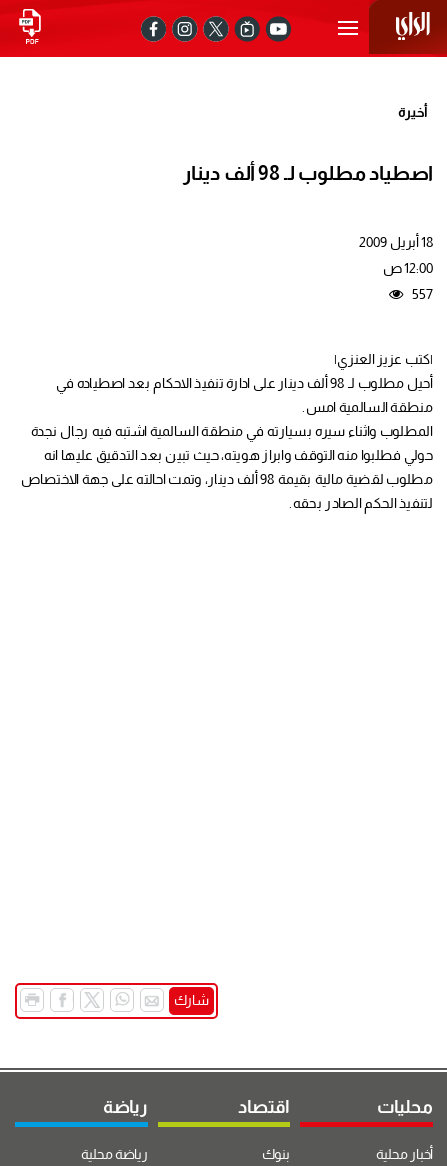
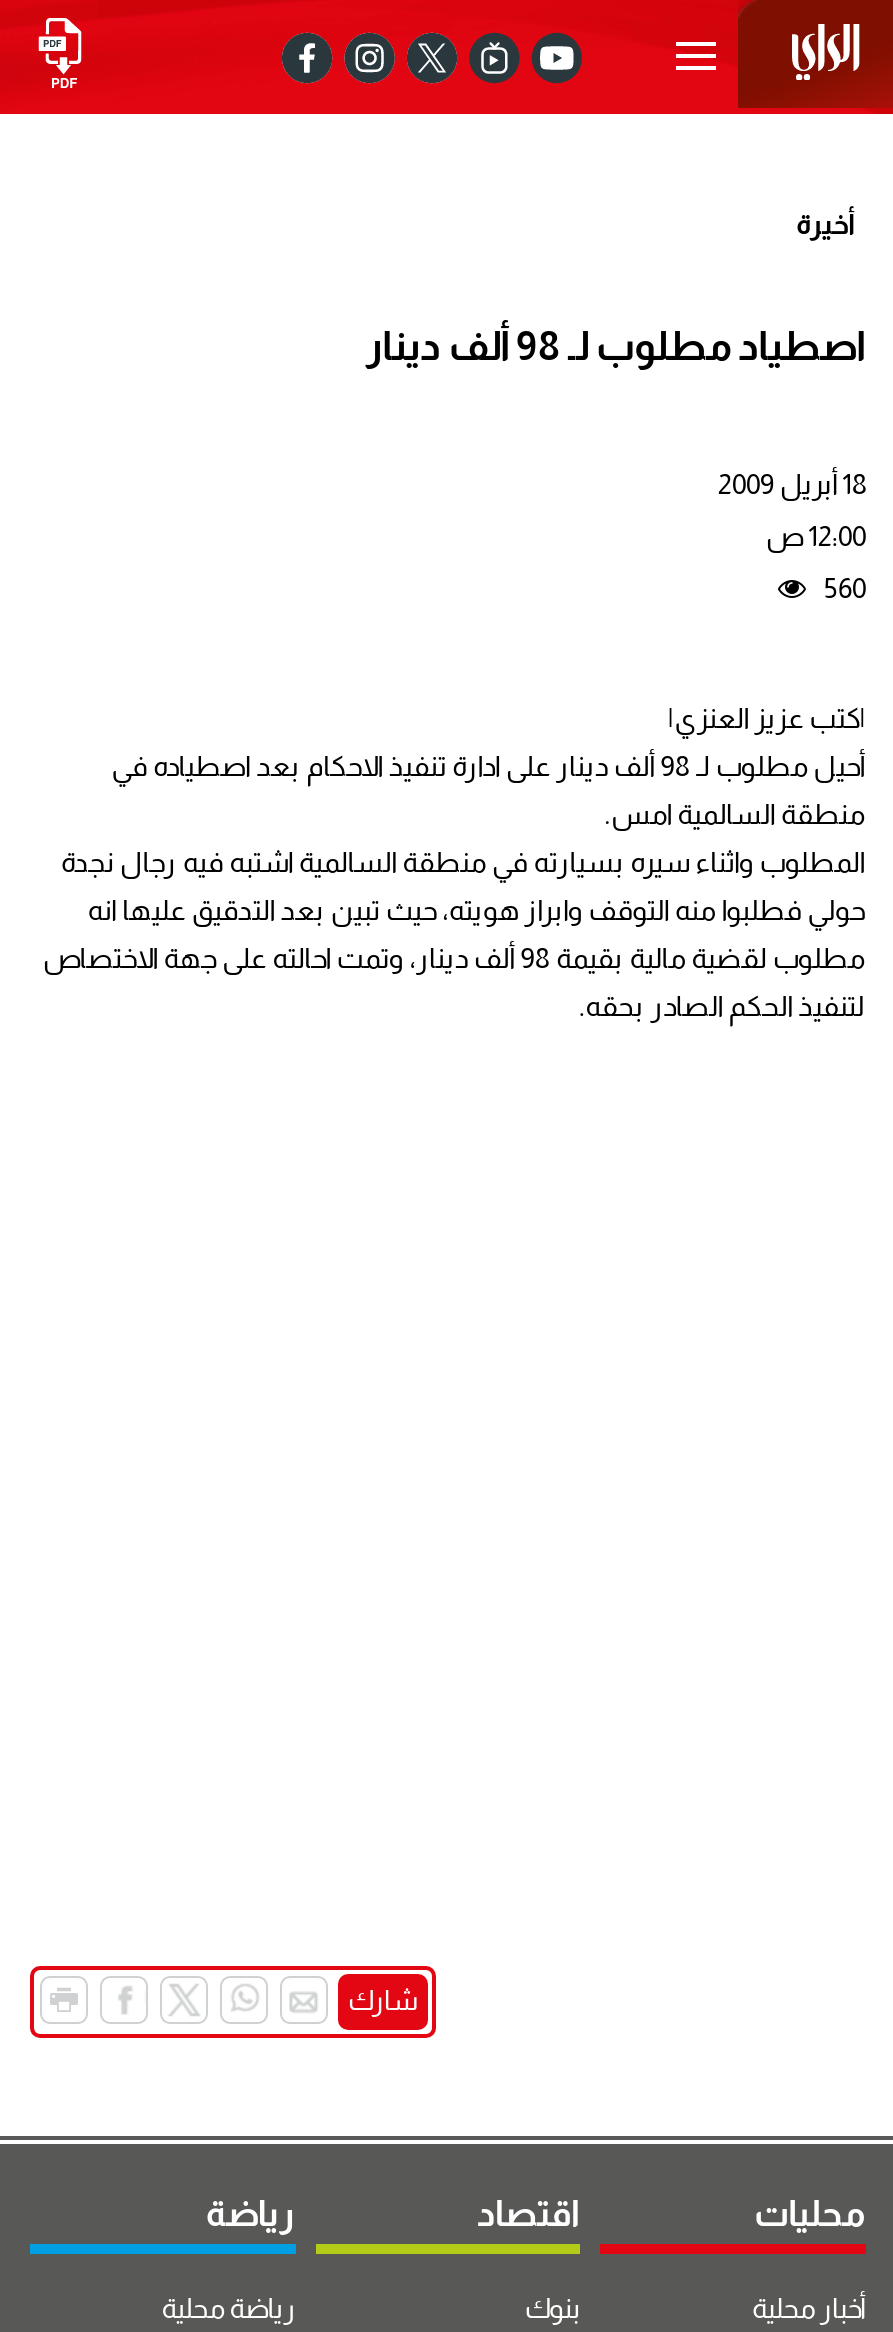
[412,286,433,302] 557 -> [824,572,866,604] 560

